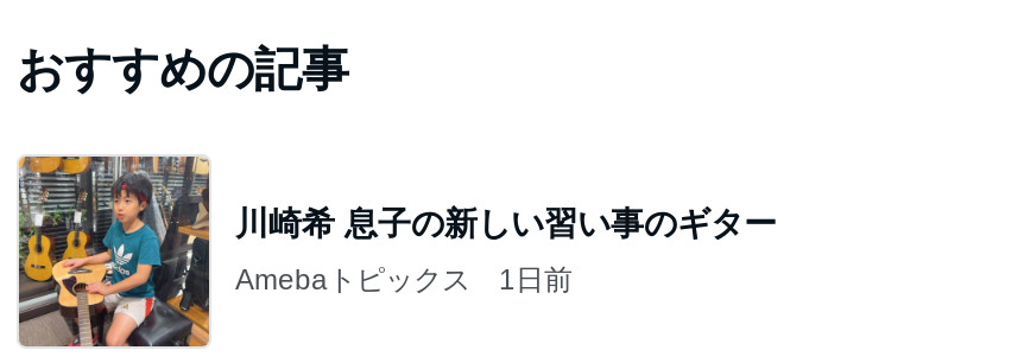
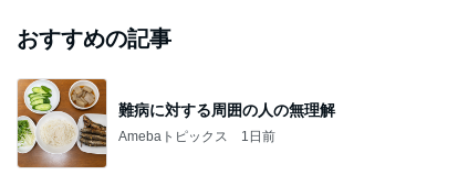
[17,154,777,349] [image] | 川崎希 息子の新しい習い事のギター -> [18,78,335,168] [image] | 難病に対する周囲の人の無理解

